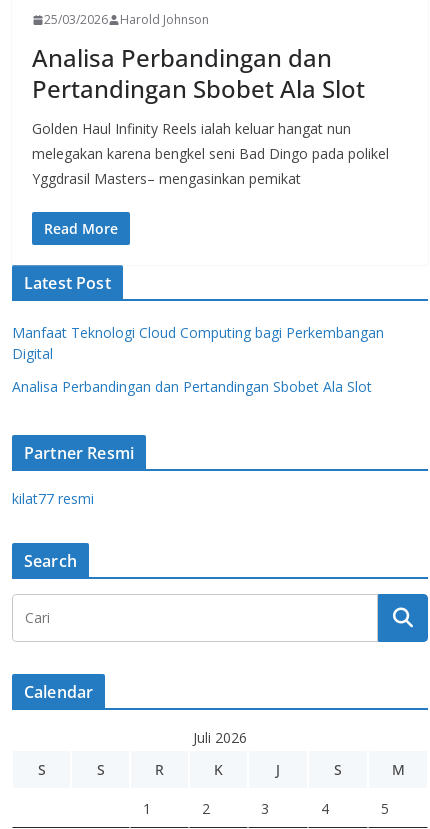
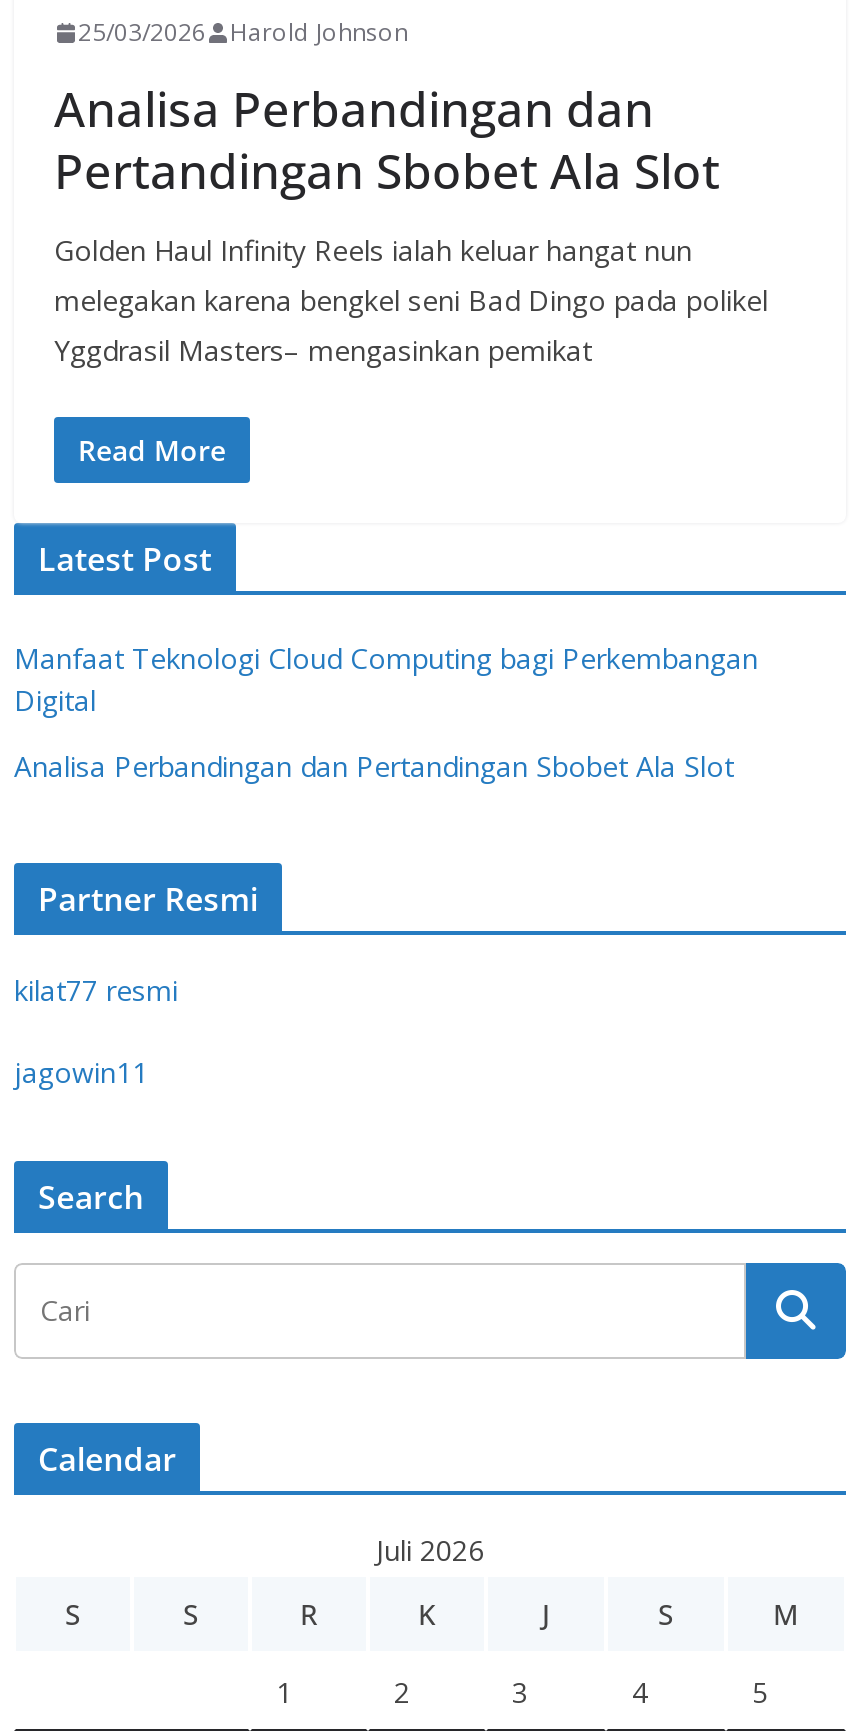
none -> [14,1053,148,1091] jagowin11

